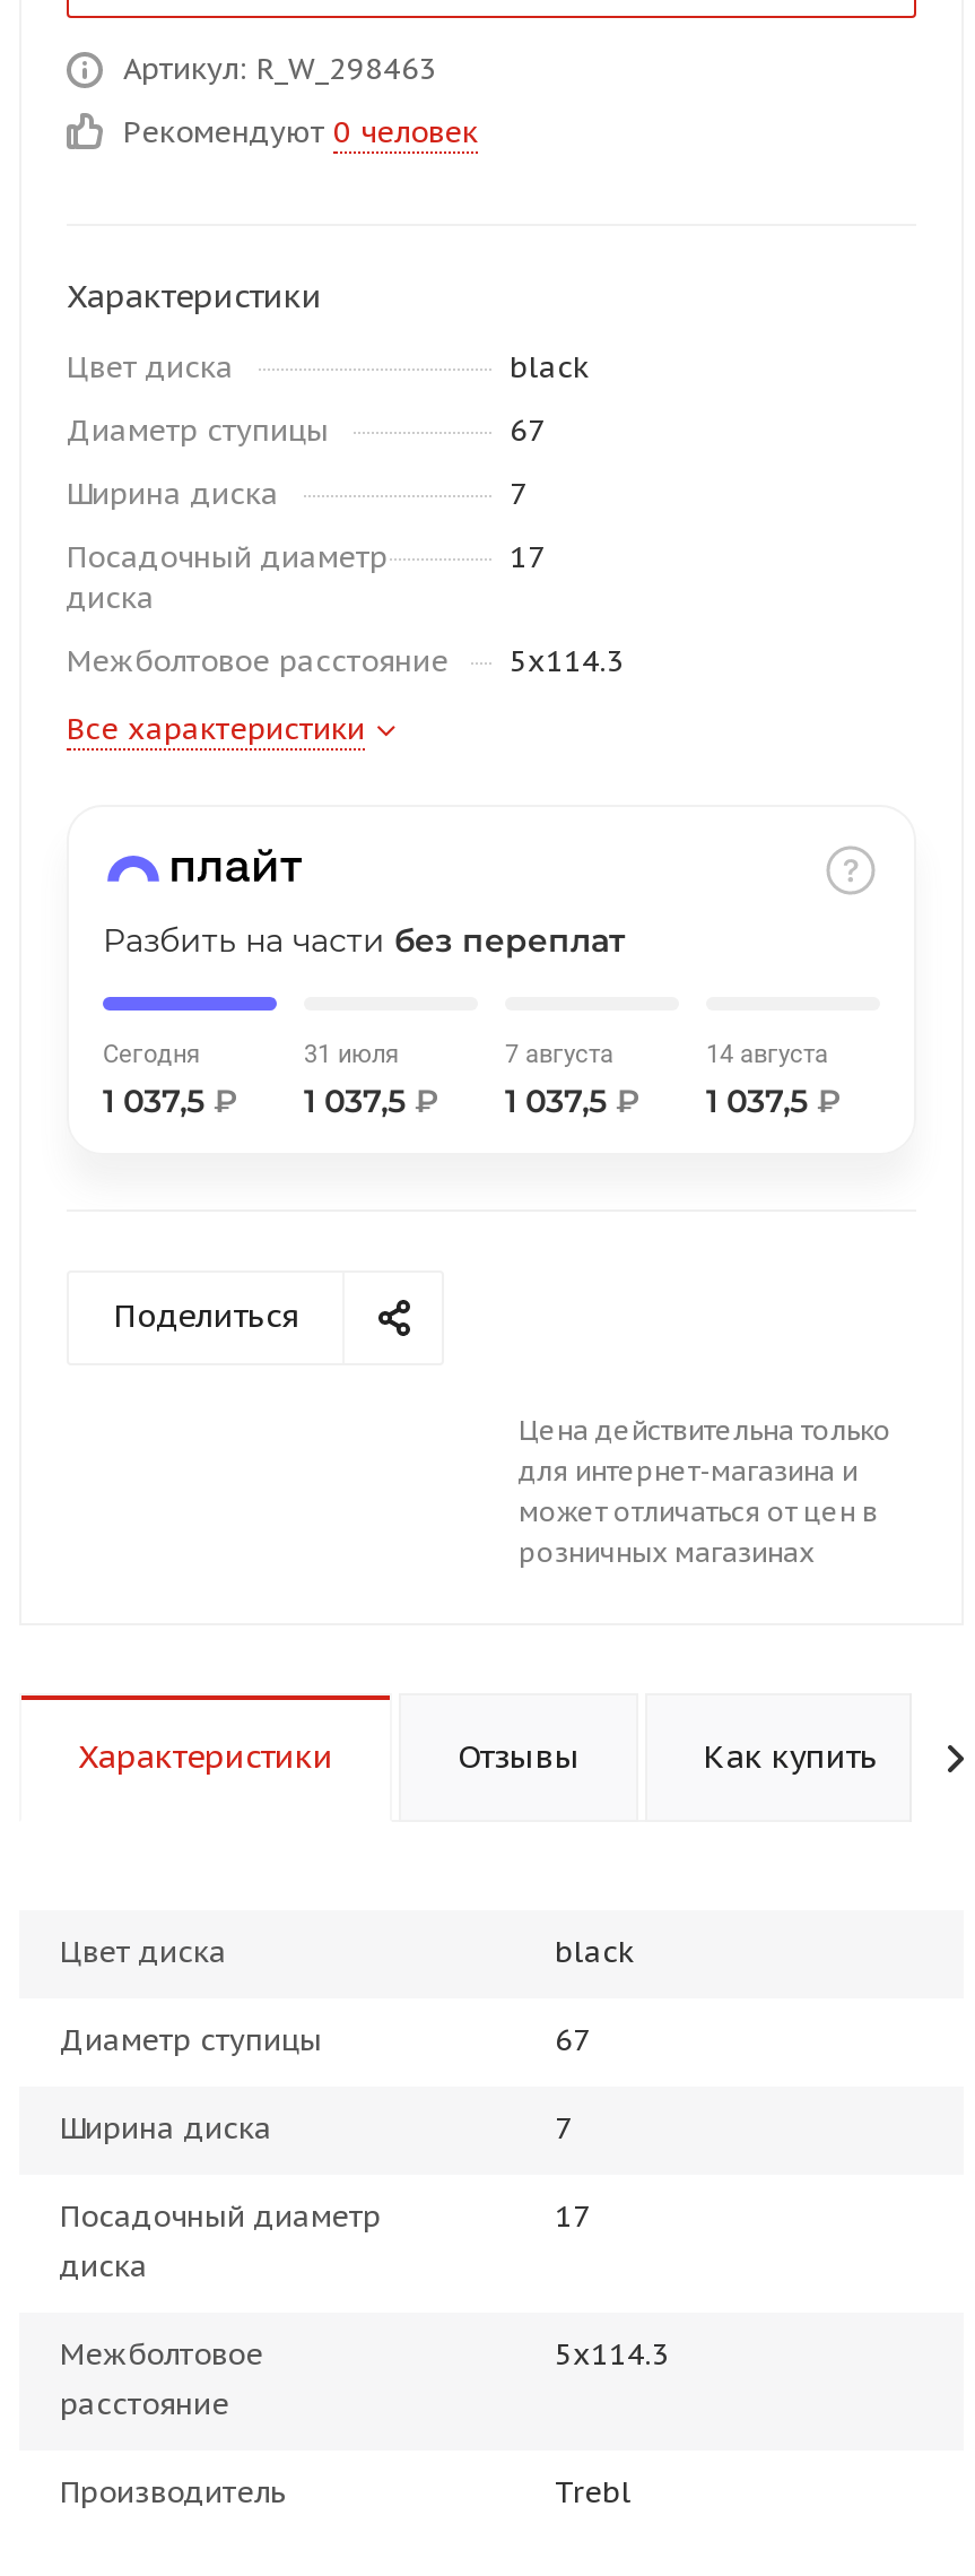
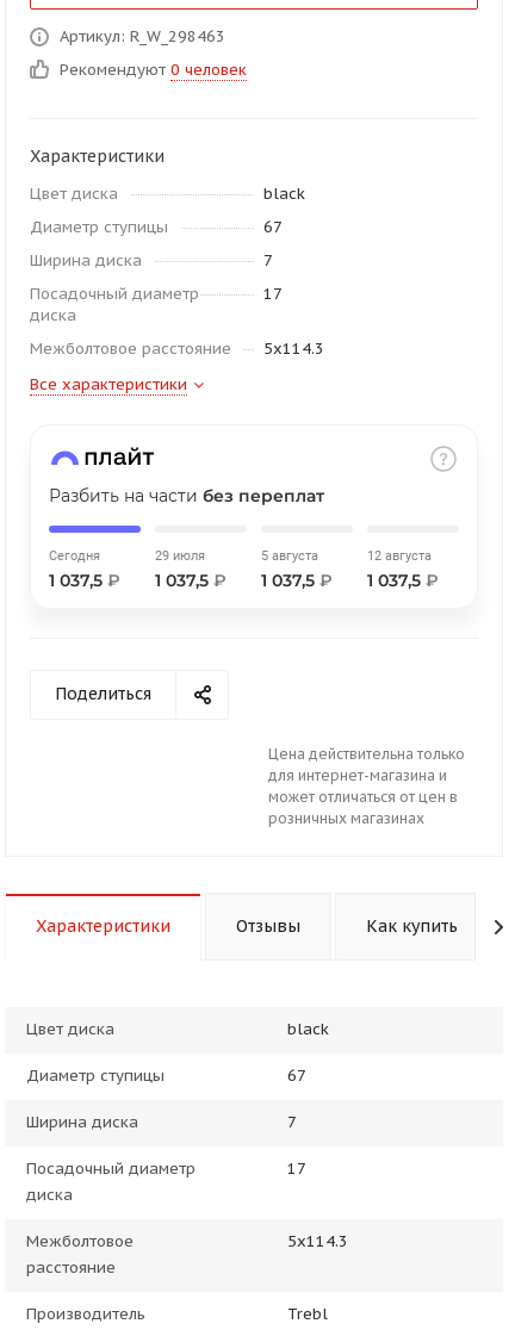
[304,1040,399,1069] 31 июля -> [155,548,205,564] 29 июля
[505,1040,613,1069] 7 августа -> [261,548,318,564] 5 августа
[706,1040,828,1069] 14 августа -> [367,548,432,564] 12 августа

